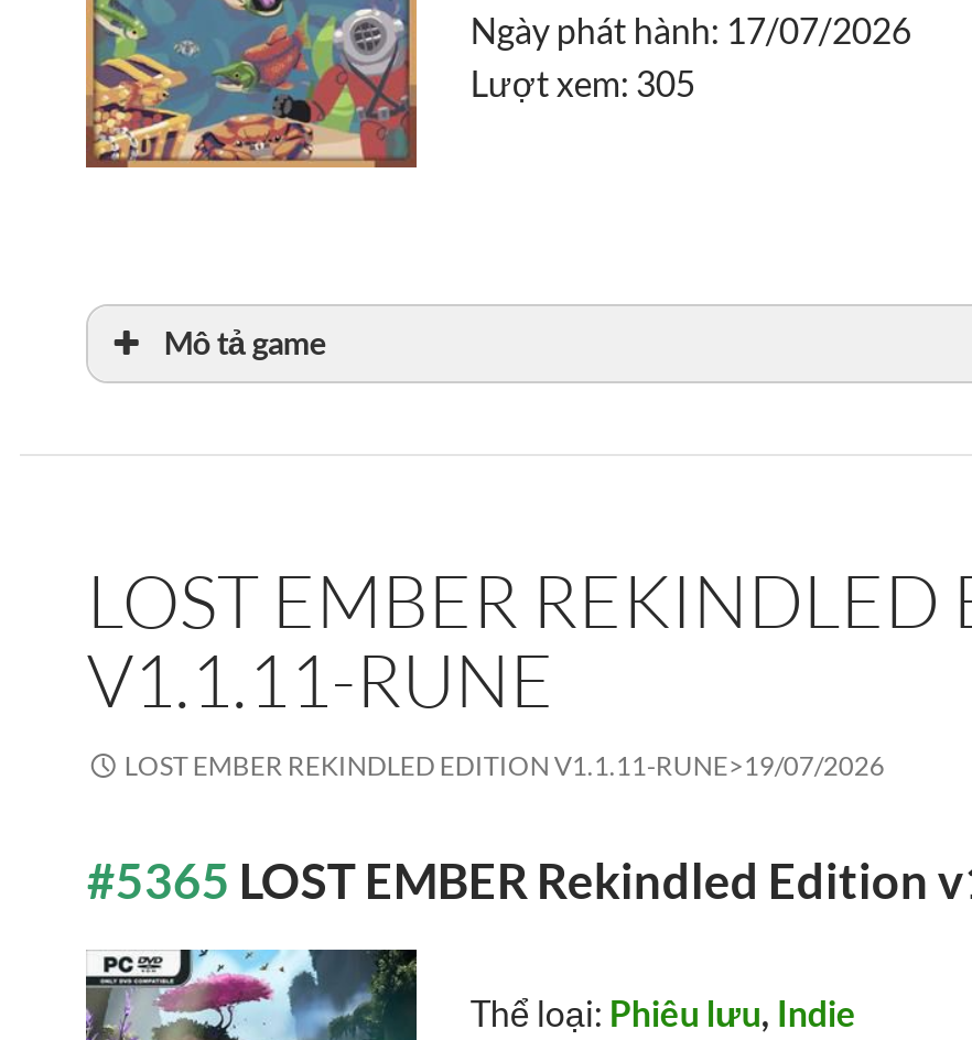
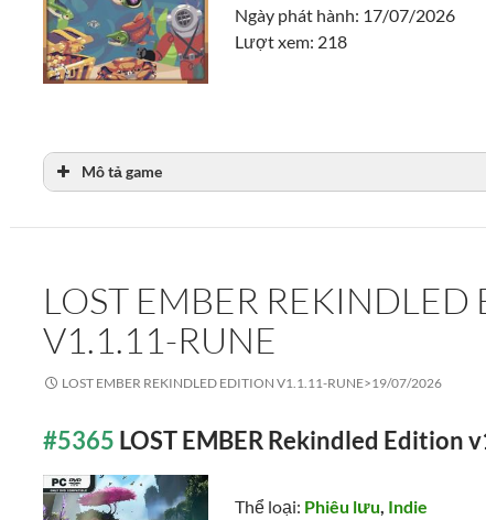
[470,62,695,104] Lượt xem: 305 -> [235,31,347,52] Lượt xem: 218

